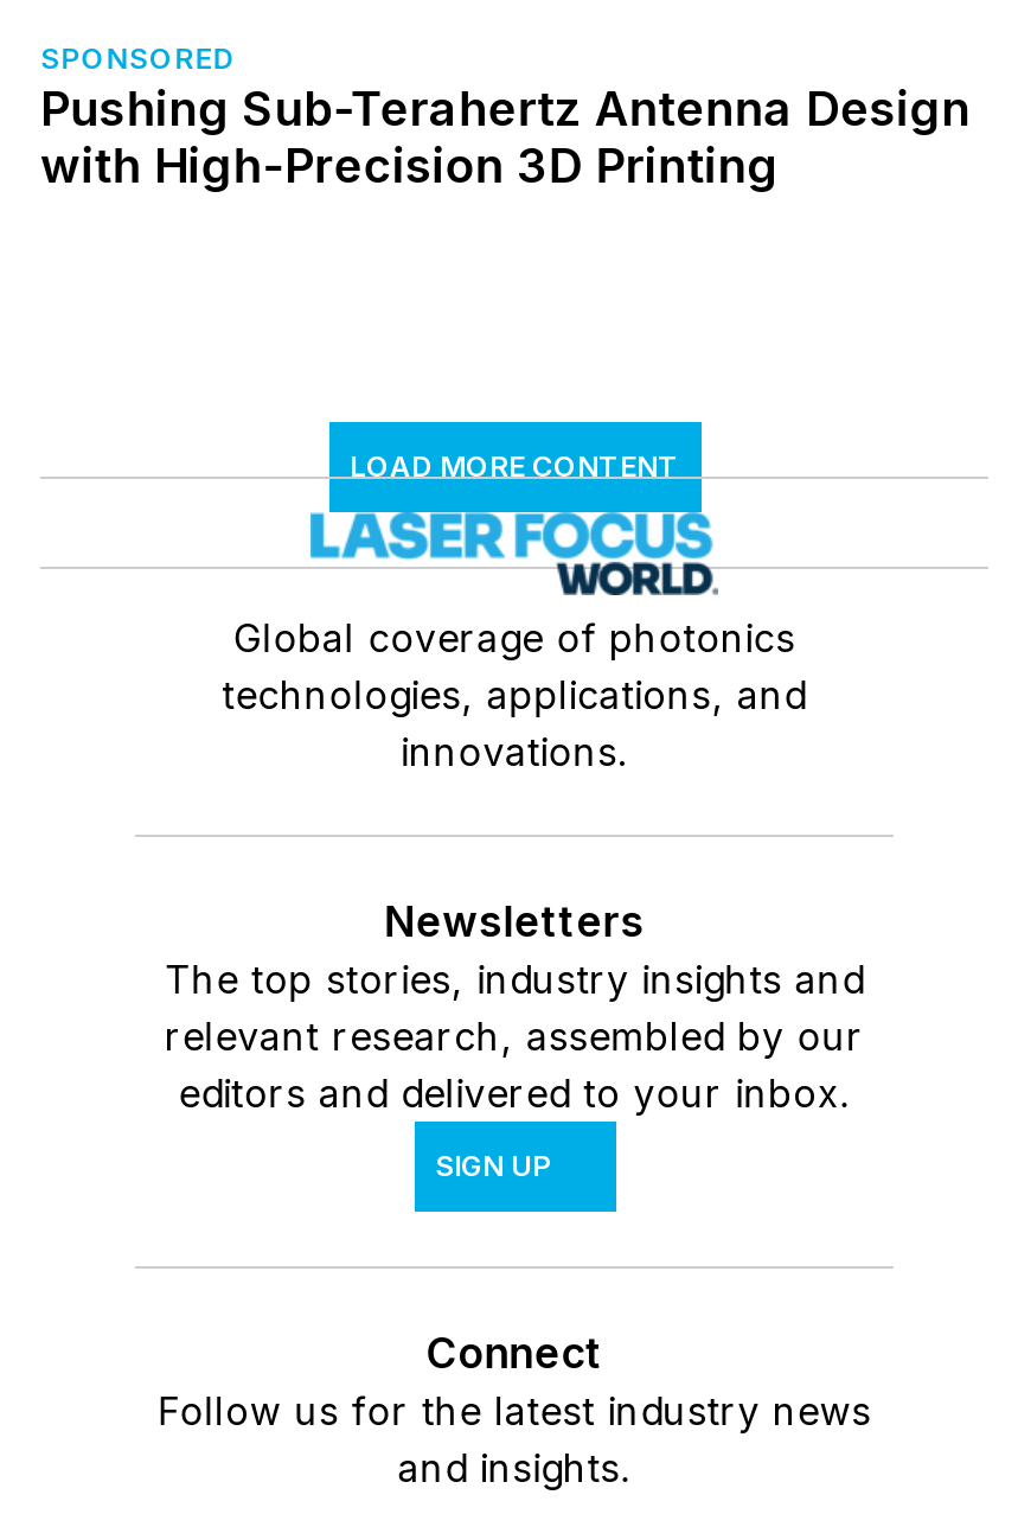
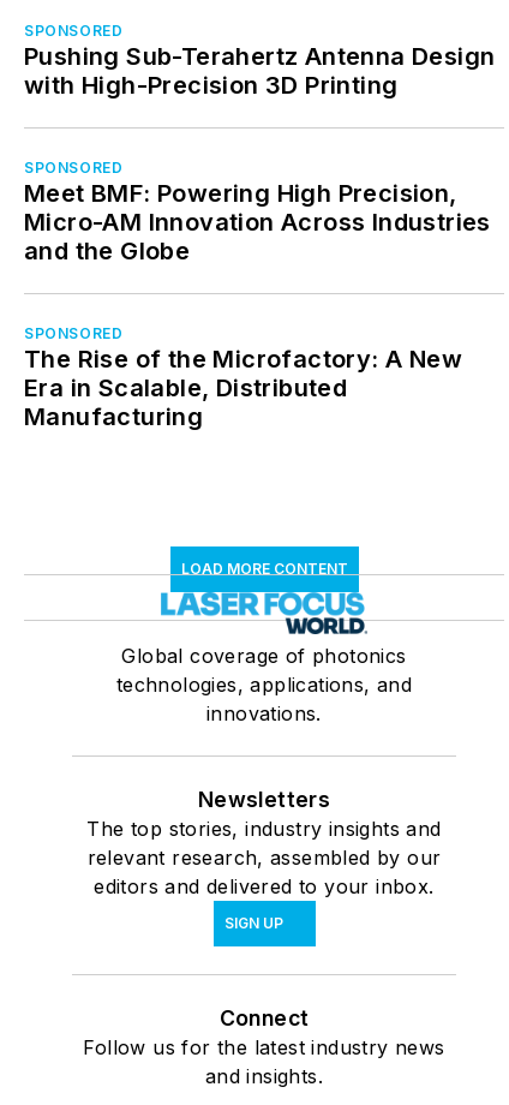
none -> [24,158,492,431] SPONSORED | Meet BMF: Powering High Precision, | Micro-AM Innovation Across Industries | and the Globe | SPONSORED | The Rise of the Microfactory: A New | Era in Scalable, Distributed | Manufacturing

